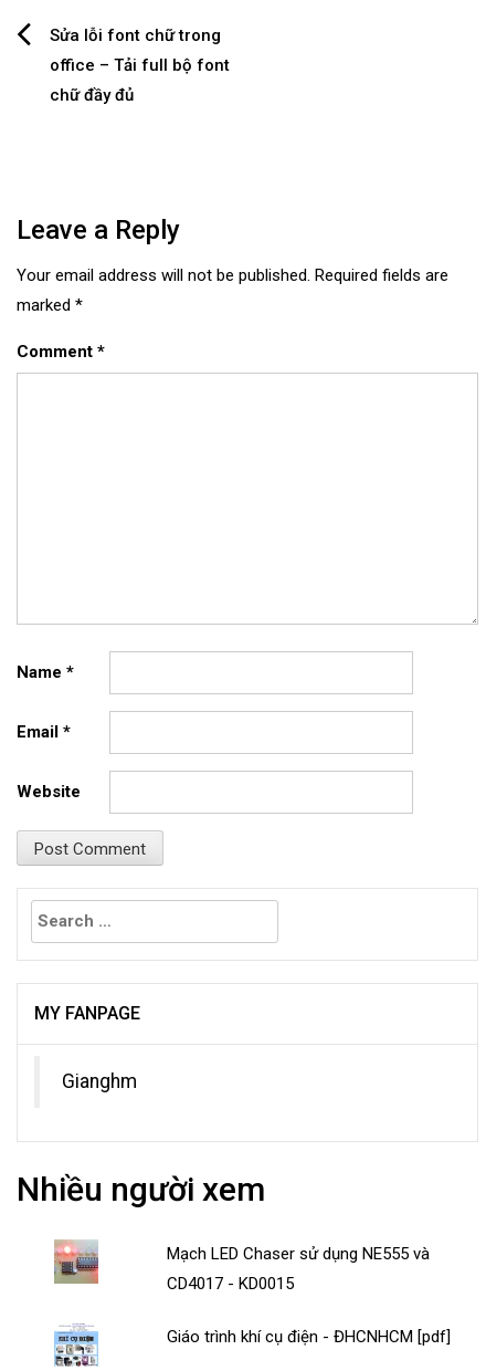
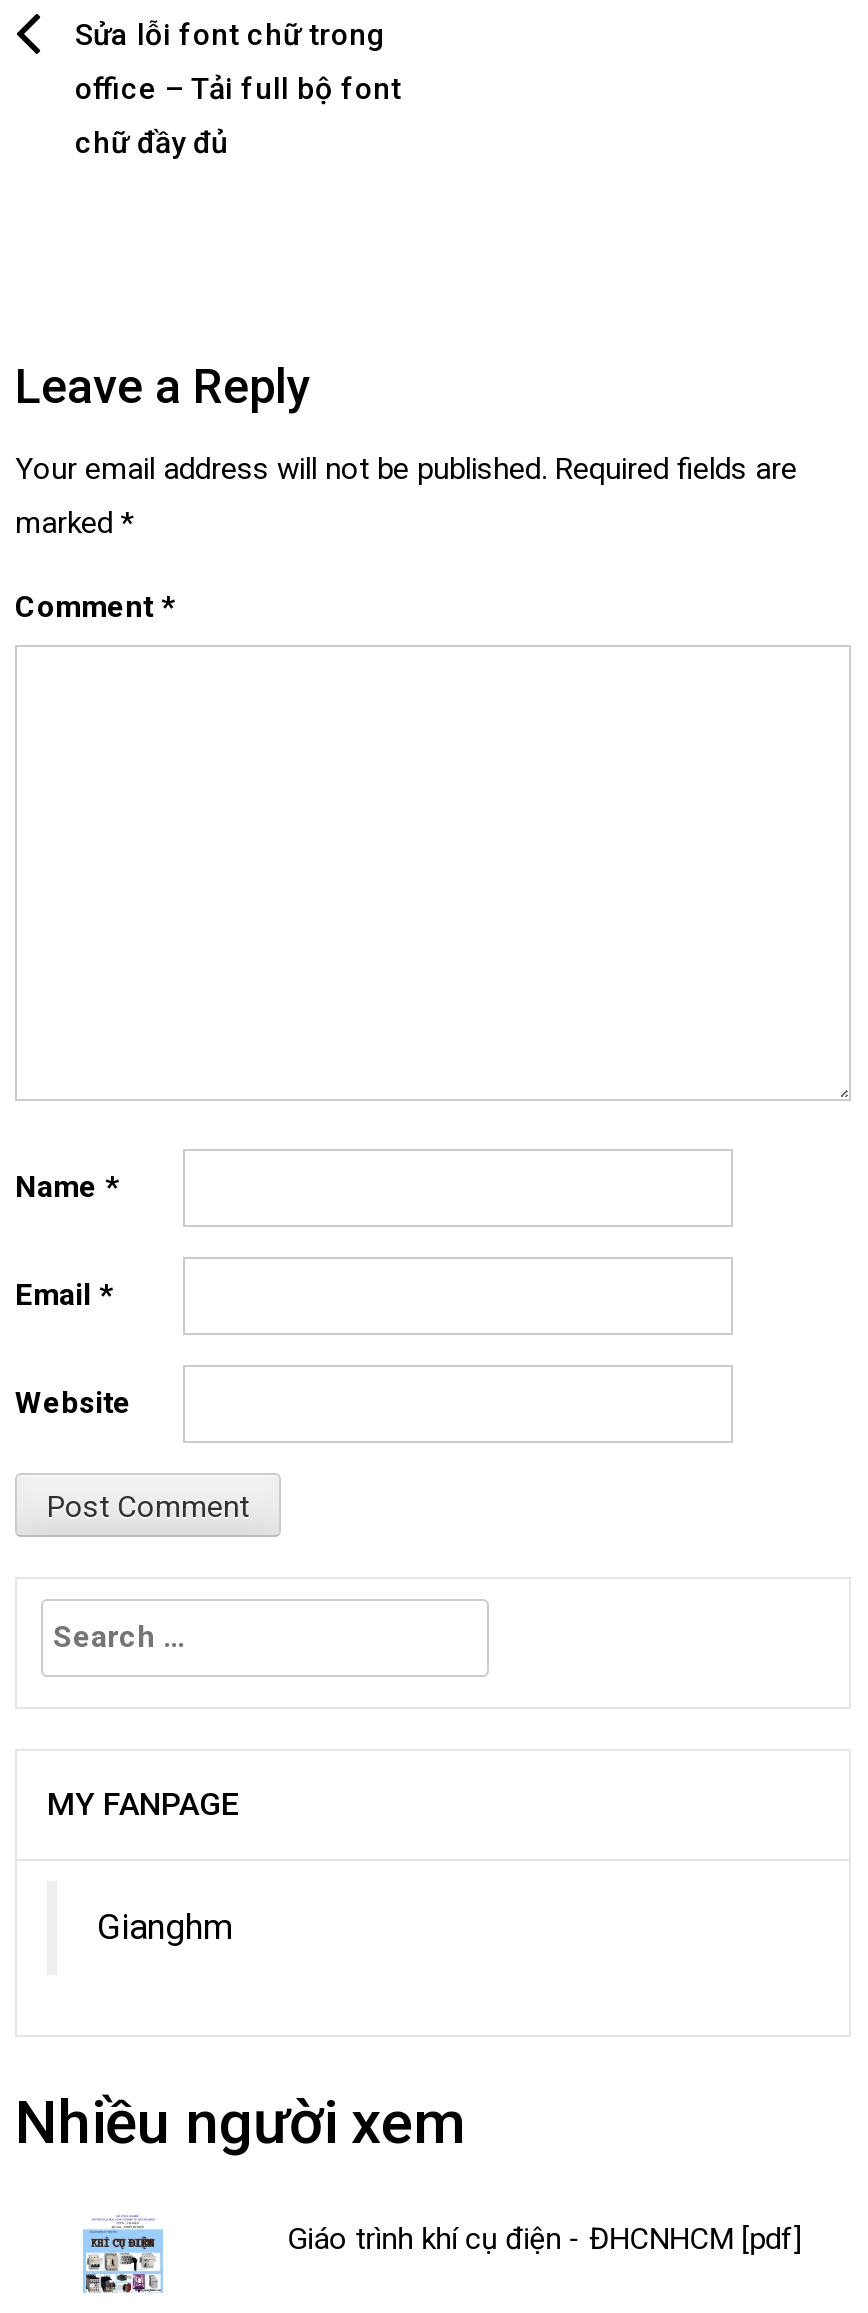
[53,1238,99,1285] [image] -> none
[167,1244,430,1294] Mạch LED Chaser sử dụng NE555 và | CD4017 - KD0015 -> none

